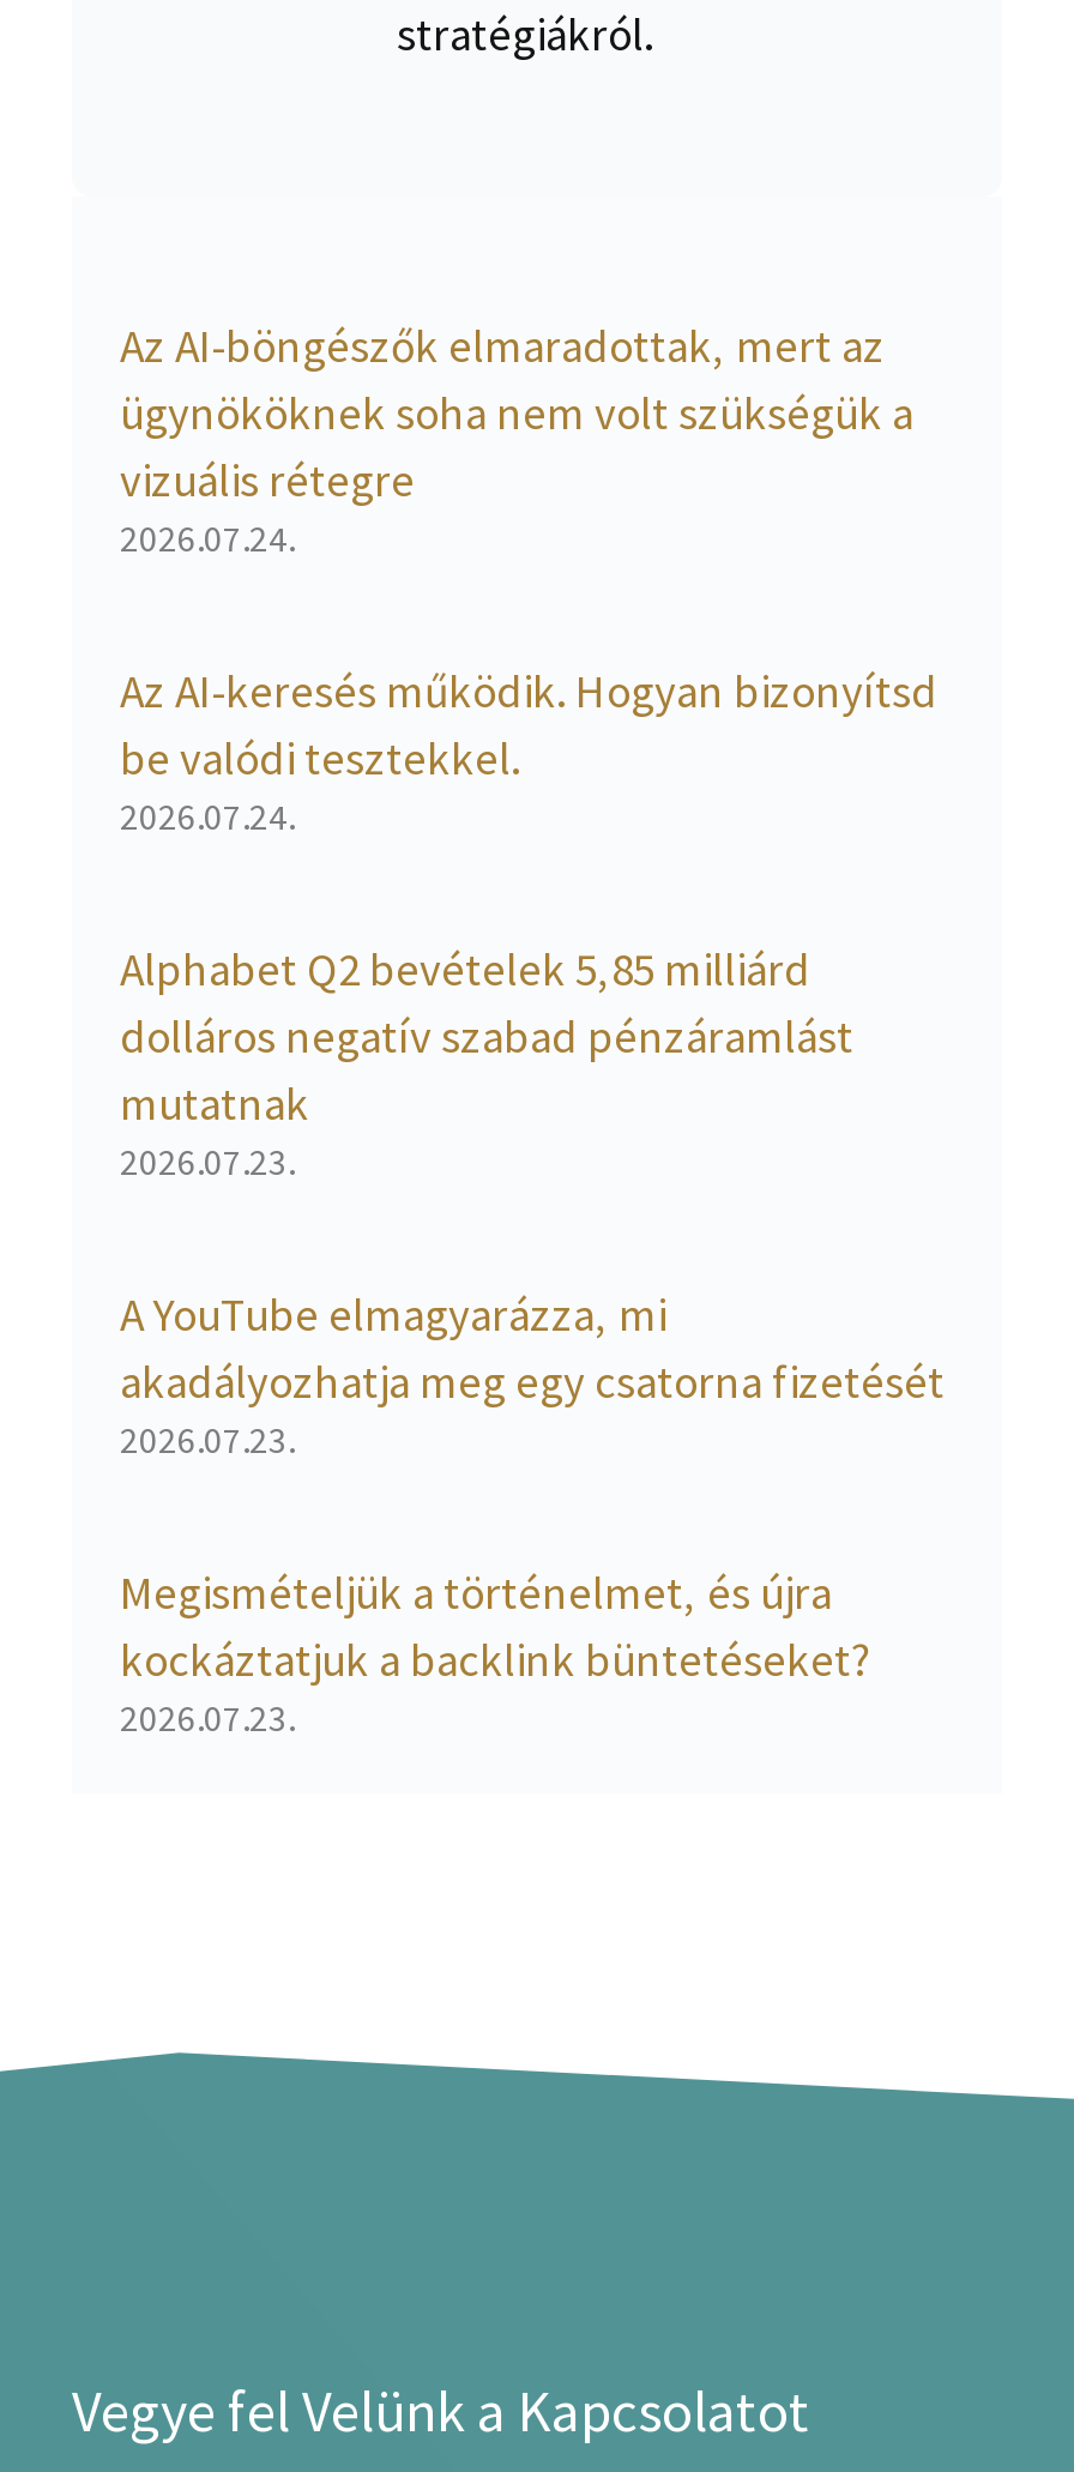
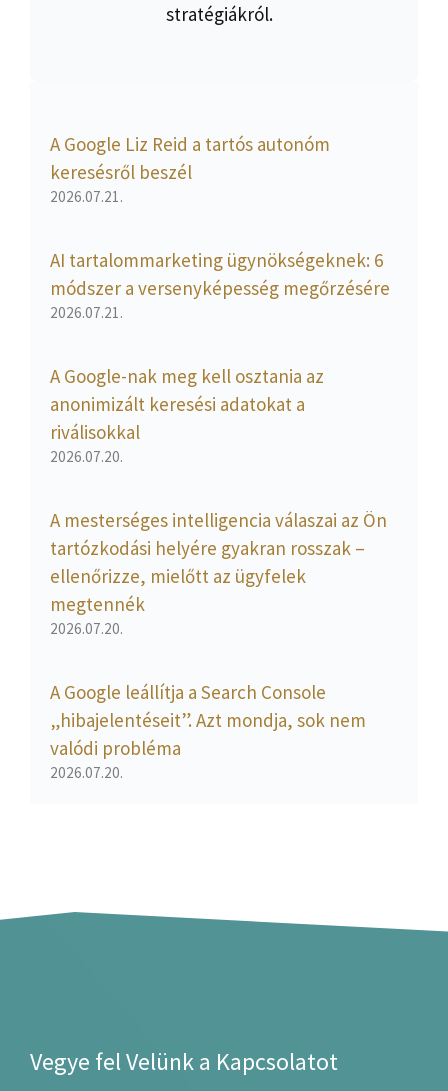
[120,317,913,562] Az AI-böngészők elmaradottak, mert az | ügynököknek soha nem volt szükségük a | vizuális rétegre | 2026.07.24. -> [50,132,330,206] A Google Liz Reid a tartós autonóm | keresésről beszél | 2026.07.21.
[120,662,937,840] Az AI-keresés működik. Hogyan bizonyítsd | be valódi tesztekkel. | 2026.07.24. -> [50,248,390,322] AI tartalommarketing ügynökségeknek: 6 | módszer a versenyképesség megőrzésére | 2026.07.21.
[120,940,853,1185] Alphabet Q2 bevételek 5,85 milliárd | dolláros negatív szabad pénzáramlást | mutatnak | 2026.07.23. -> [50,364,324,466] A Google-nak meg kell osztania az | anonimizált keresési adatokat a | riválisokkal | 2026.07.20.
[120,1286,945,1463] A YouTube elmagyarázza, mi | akadályozhatja meg egy csatorna fizetését | 2026.07.23. -> [50,508,387,638] A mesterséges intelligencia válaszai az Ön | tartózkodási helyére gyakran rosszak – | ellenőrizze, mielőtt az ügyfelek | megtennék | 2026.07.20.
[120,1564,873,1741] Megismételjük a történelmet, és újra | kockáztatjuk a backlink büntetéseket? | 2026.07.23. -> [50,680,366,782] A Google leállítja a Search Console | „hibajelentéseit”. Azt mondja, sok nem | valódi probléma | 2026.07.20.

